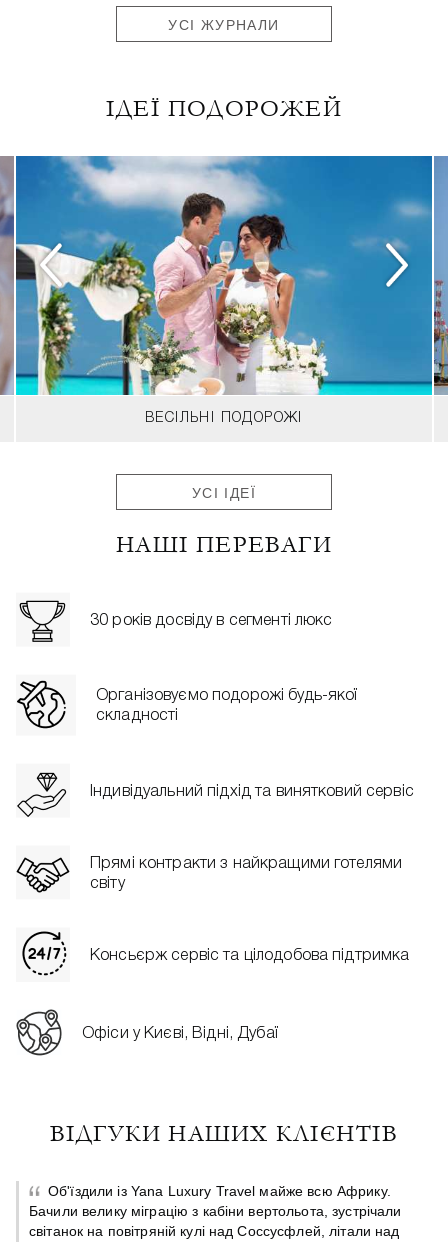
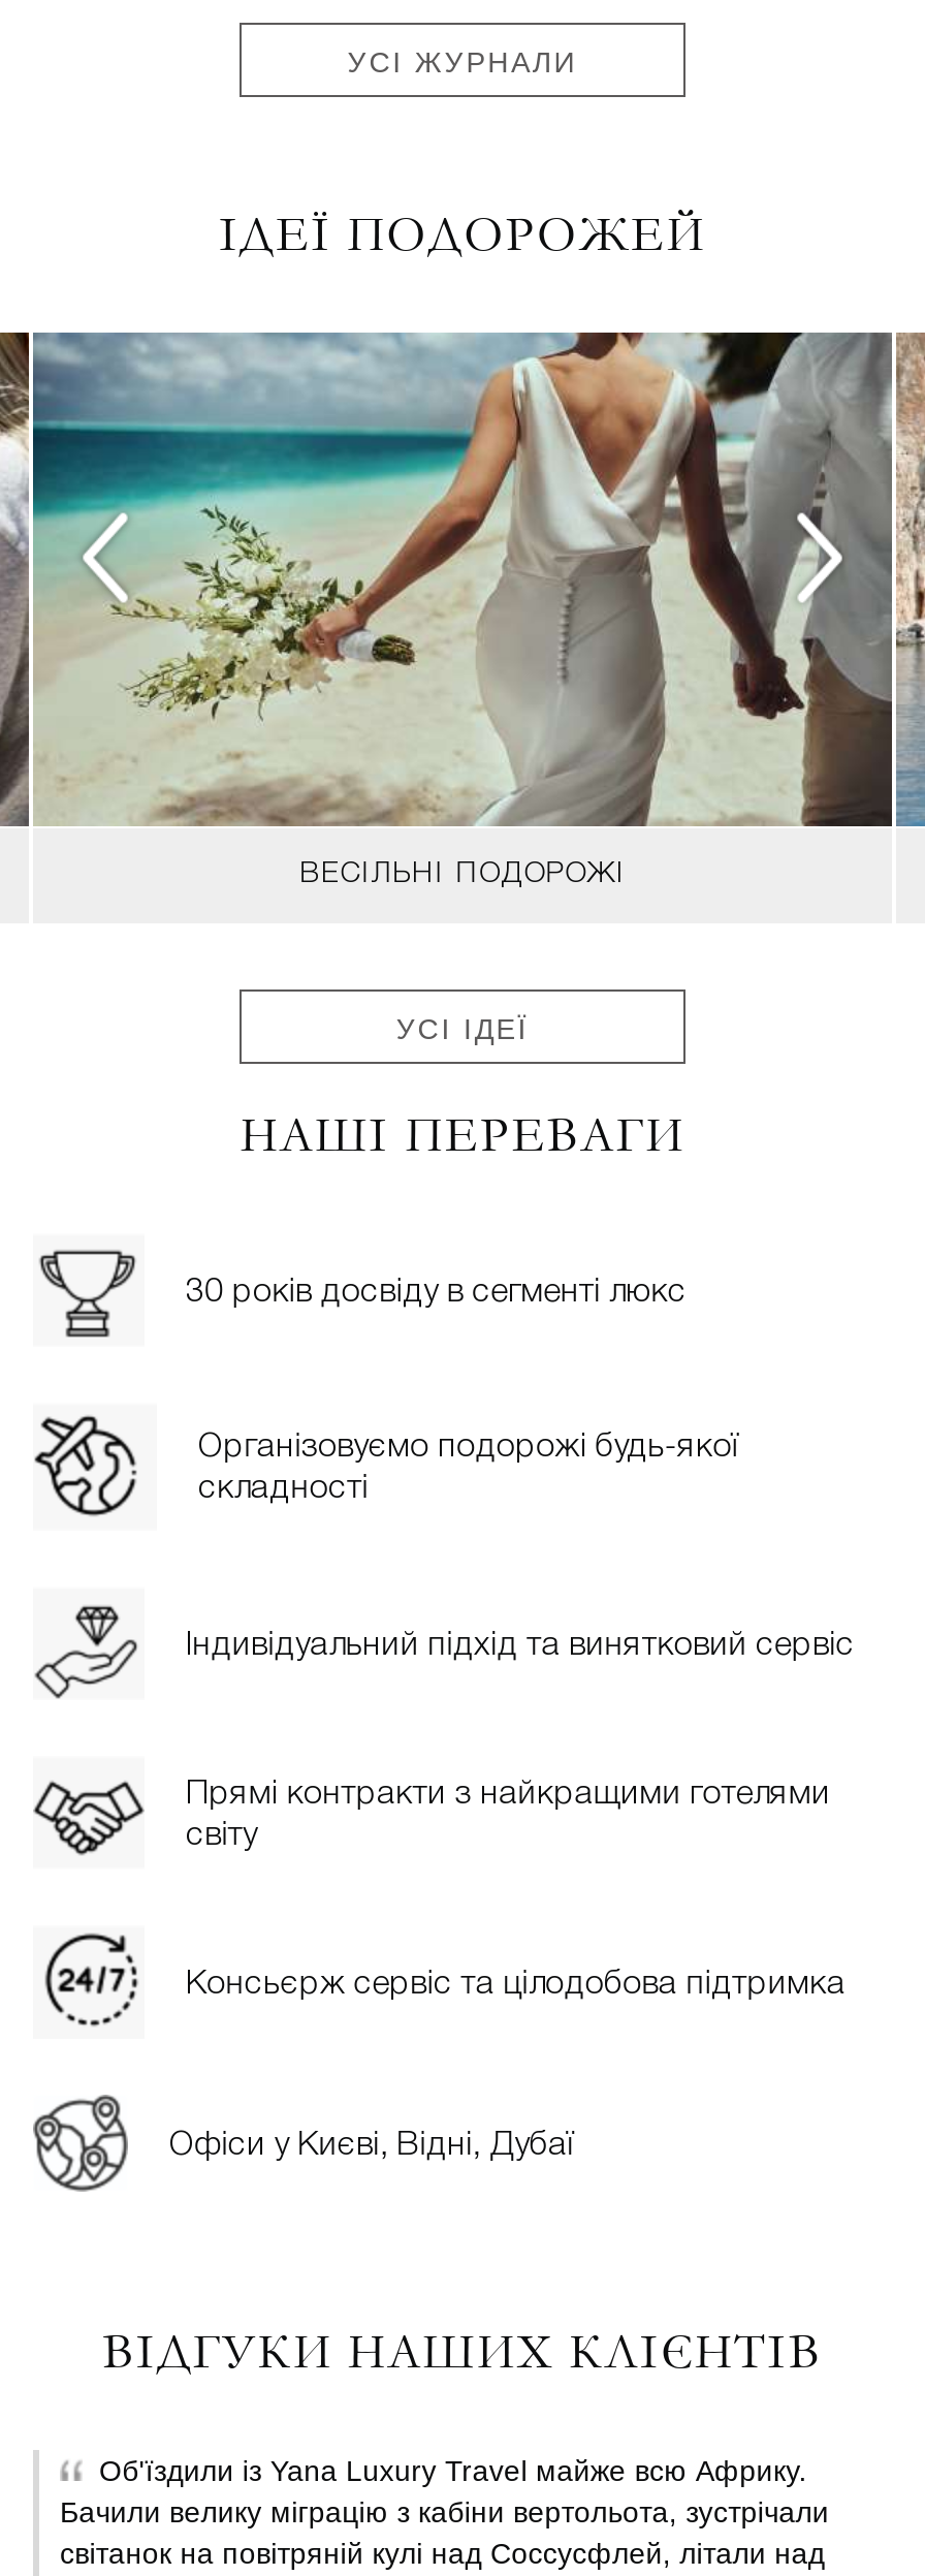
[3,155,445,396] [image] -> [6,331,919,828] [image]

